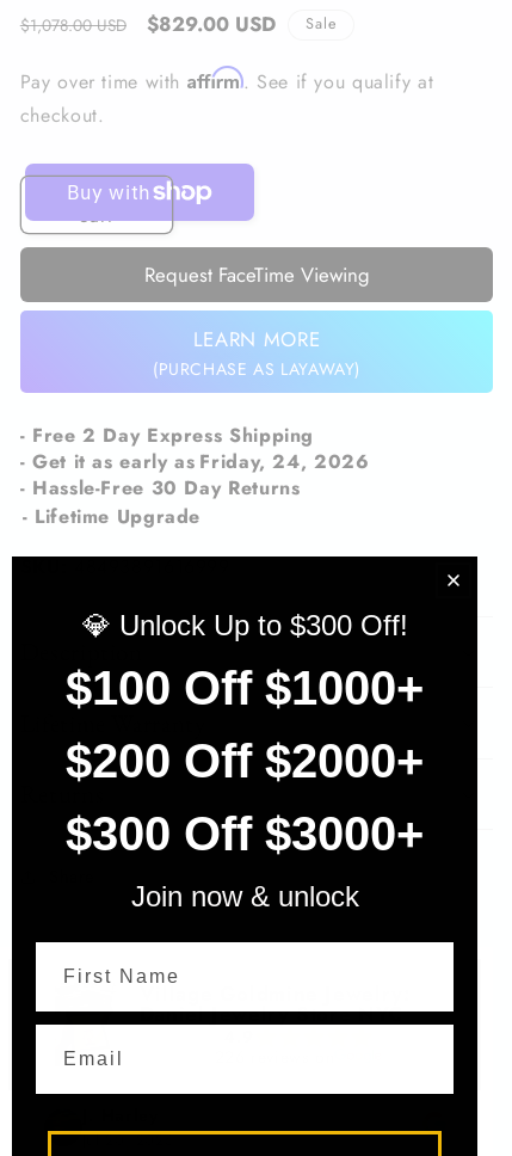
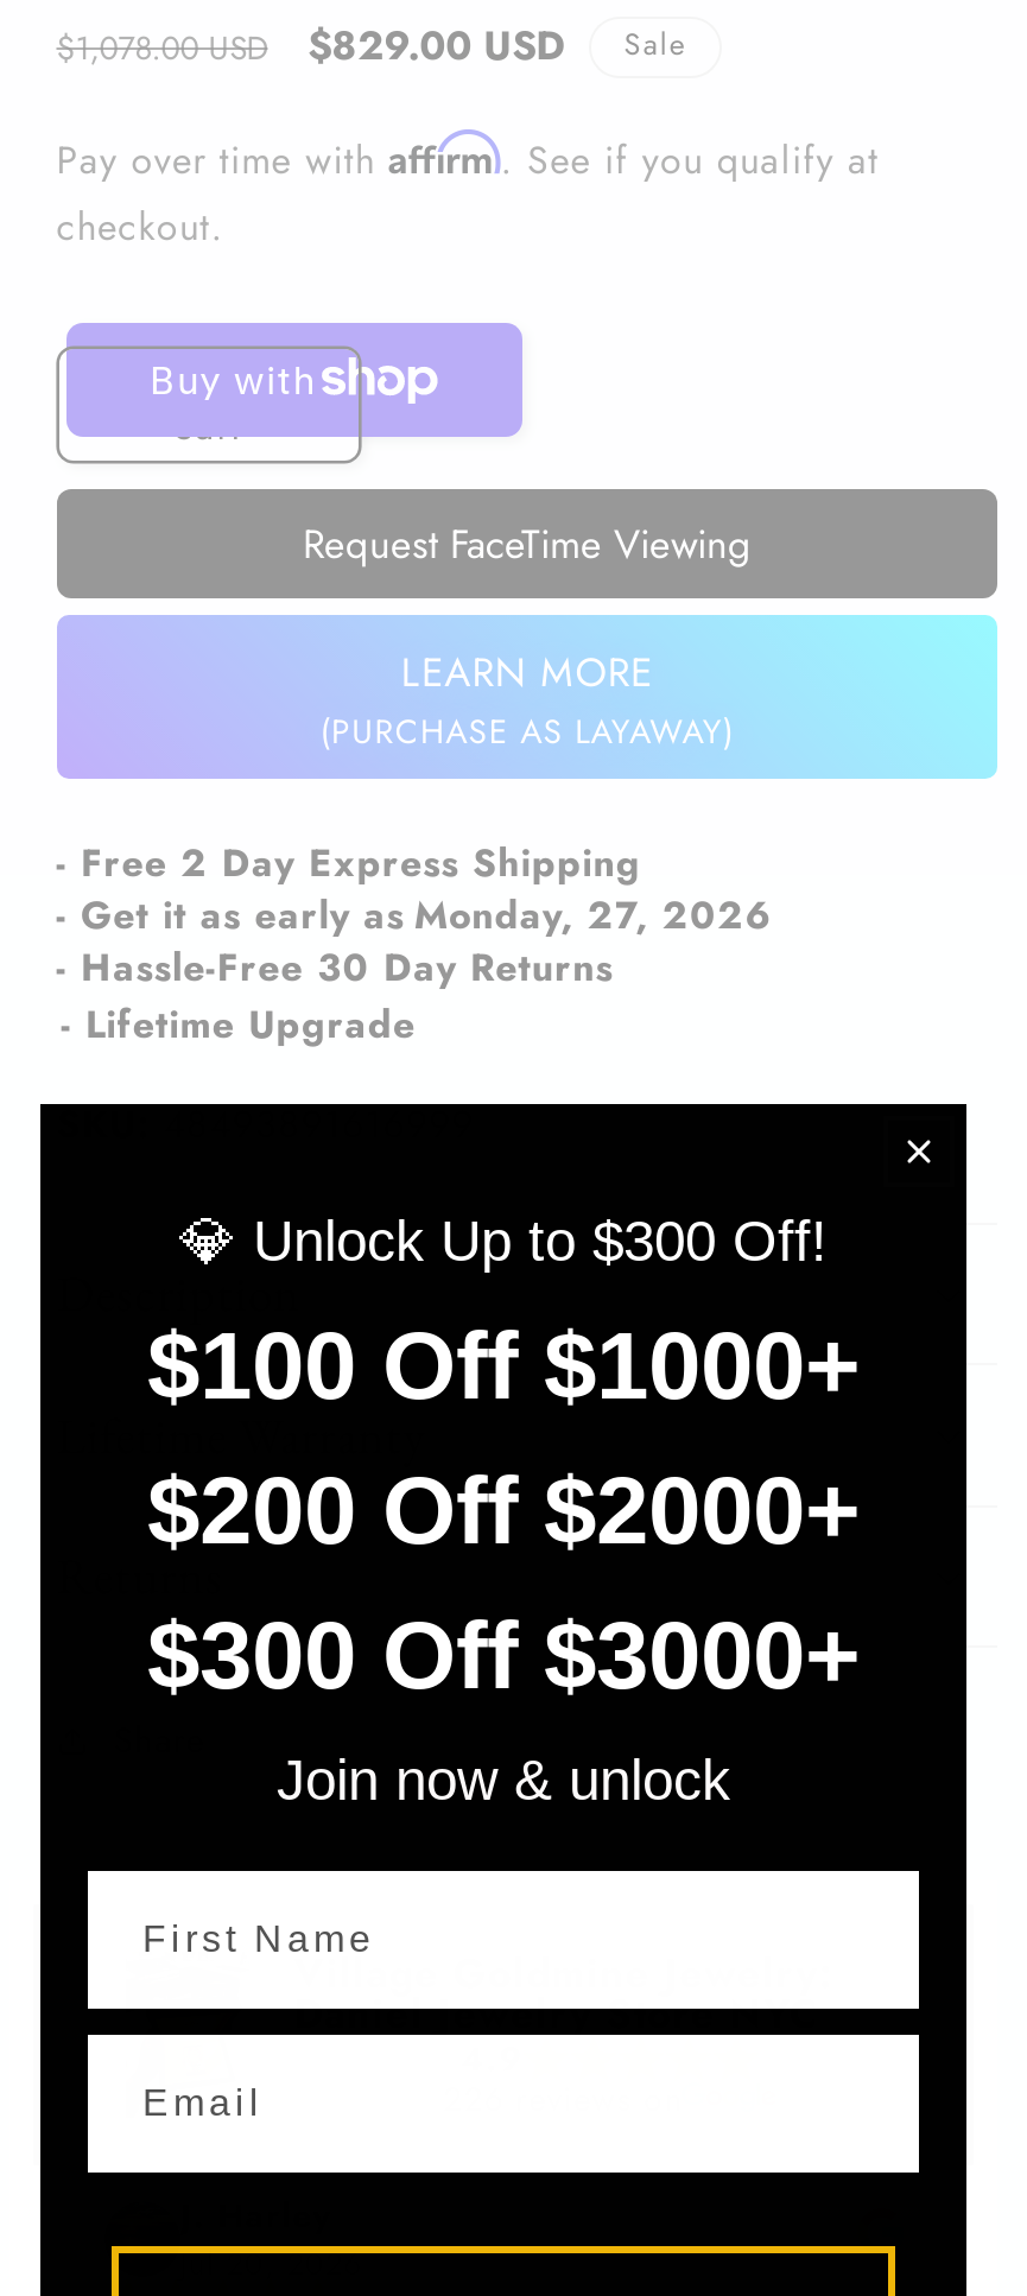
[20,447,369,475] - Get it as early as Friday, 24, 2026 -> [57,887,773,942] - Get it as early as Monday, 27, 2026

